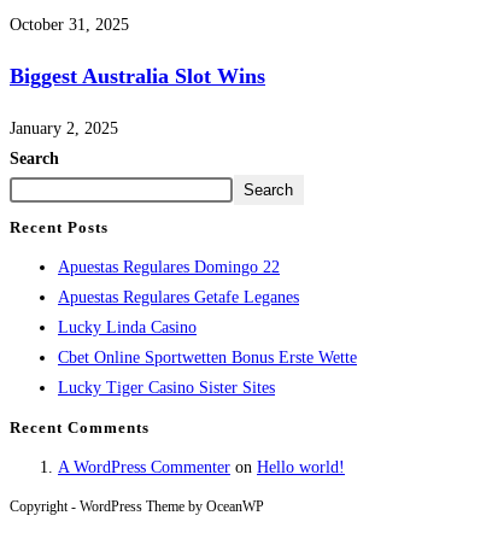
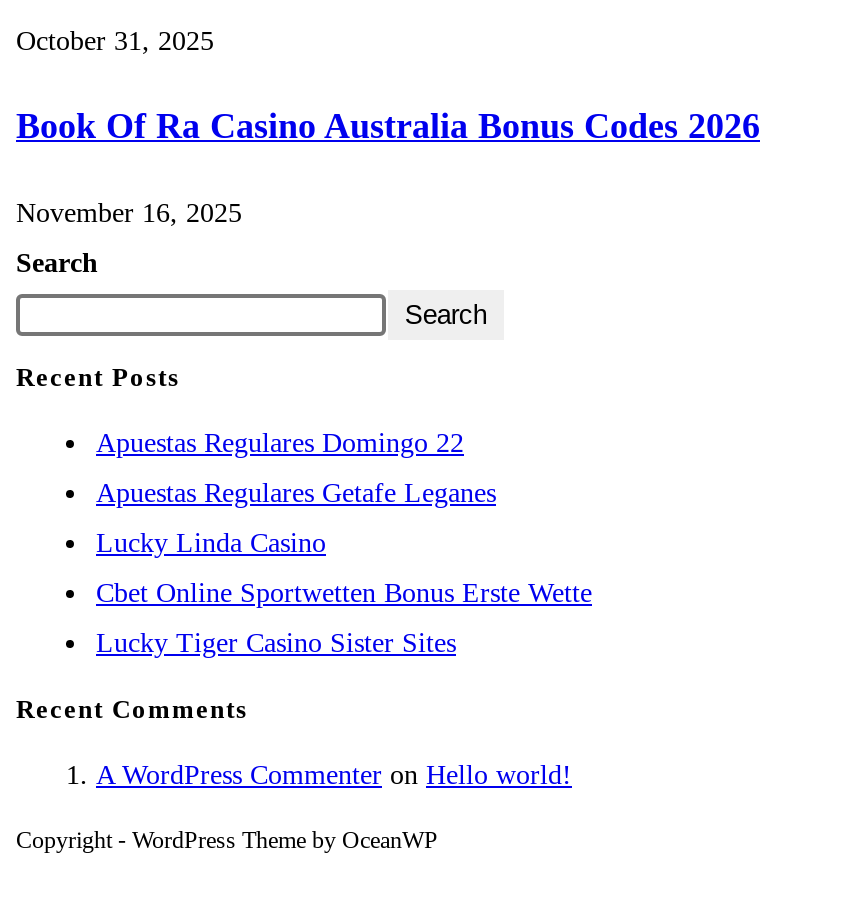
[10,64,265,88] Biggest Australia Slot Wins -> [16,106,760,146] Book Of Ra Casino Australia Bonus Codes 2026
[10,119,118,137] January 2, 2025 -> [16,198,242,228] November 16, 2025

